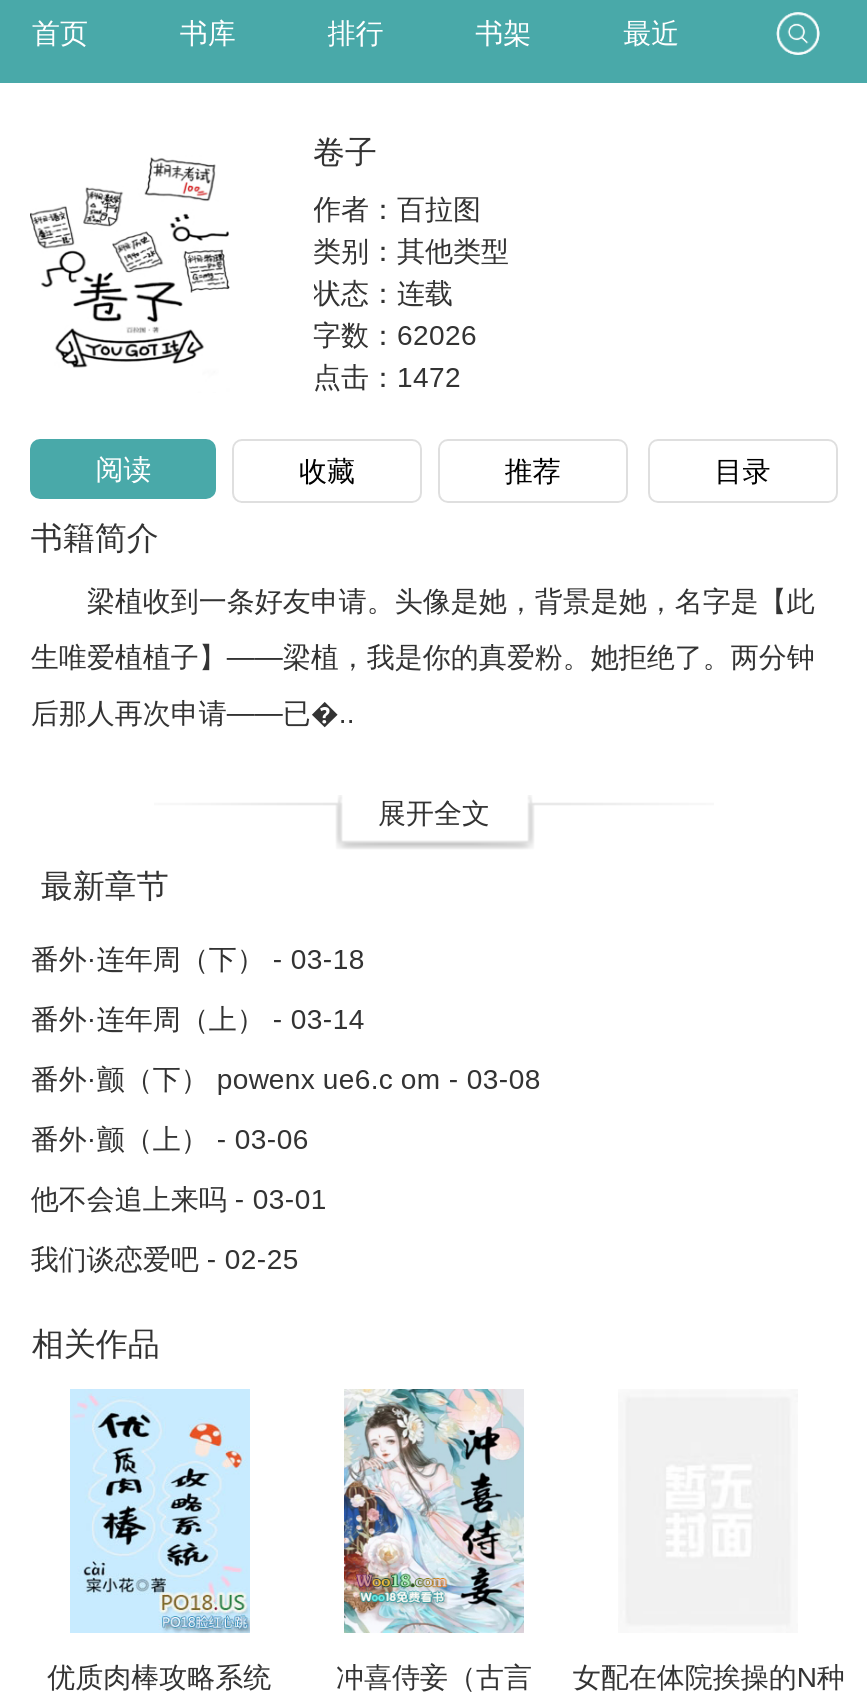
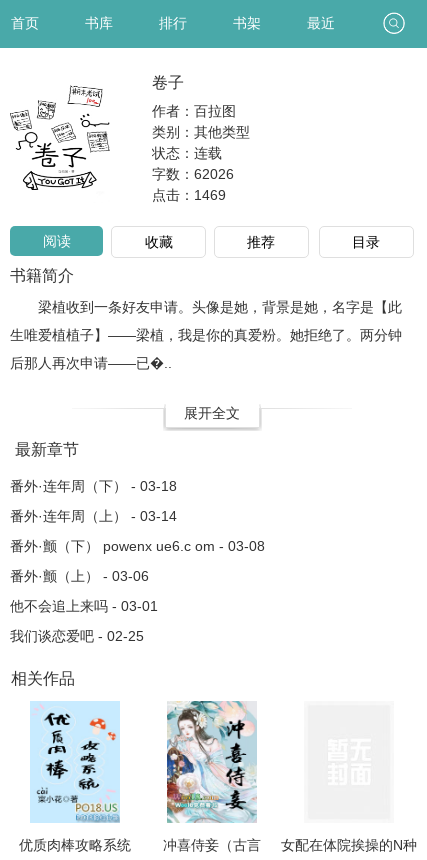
[313,361,461,393] 点击：1472 -> [151,187,225,203] 点击：1469

